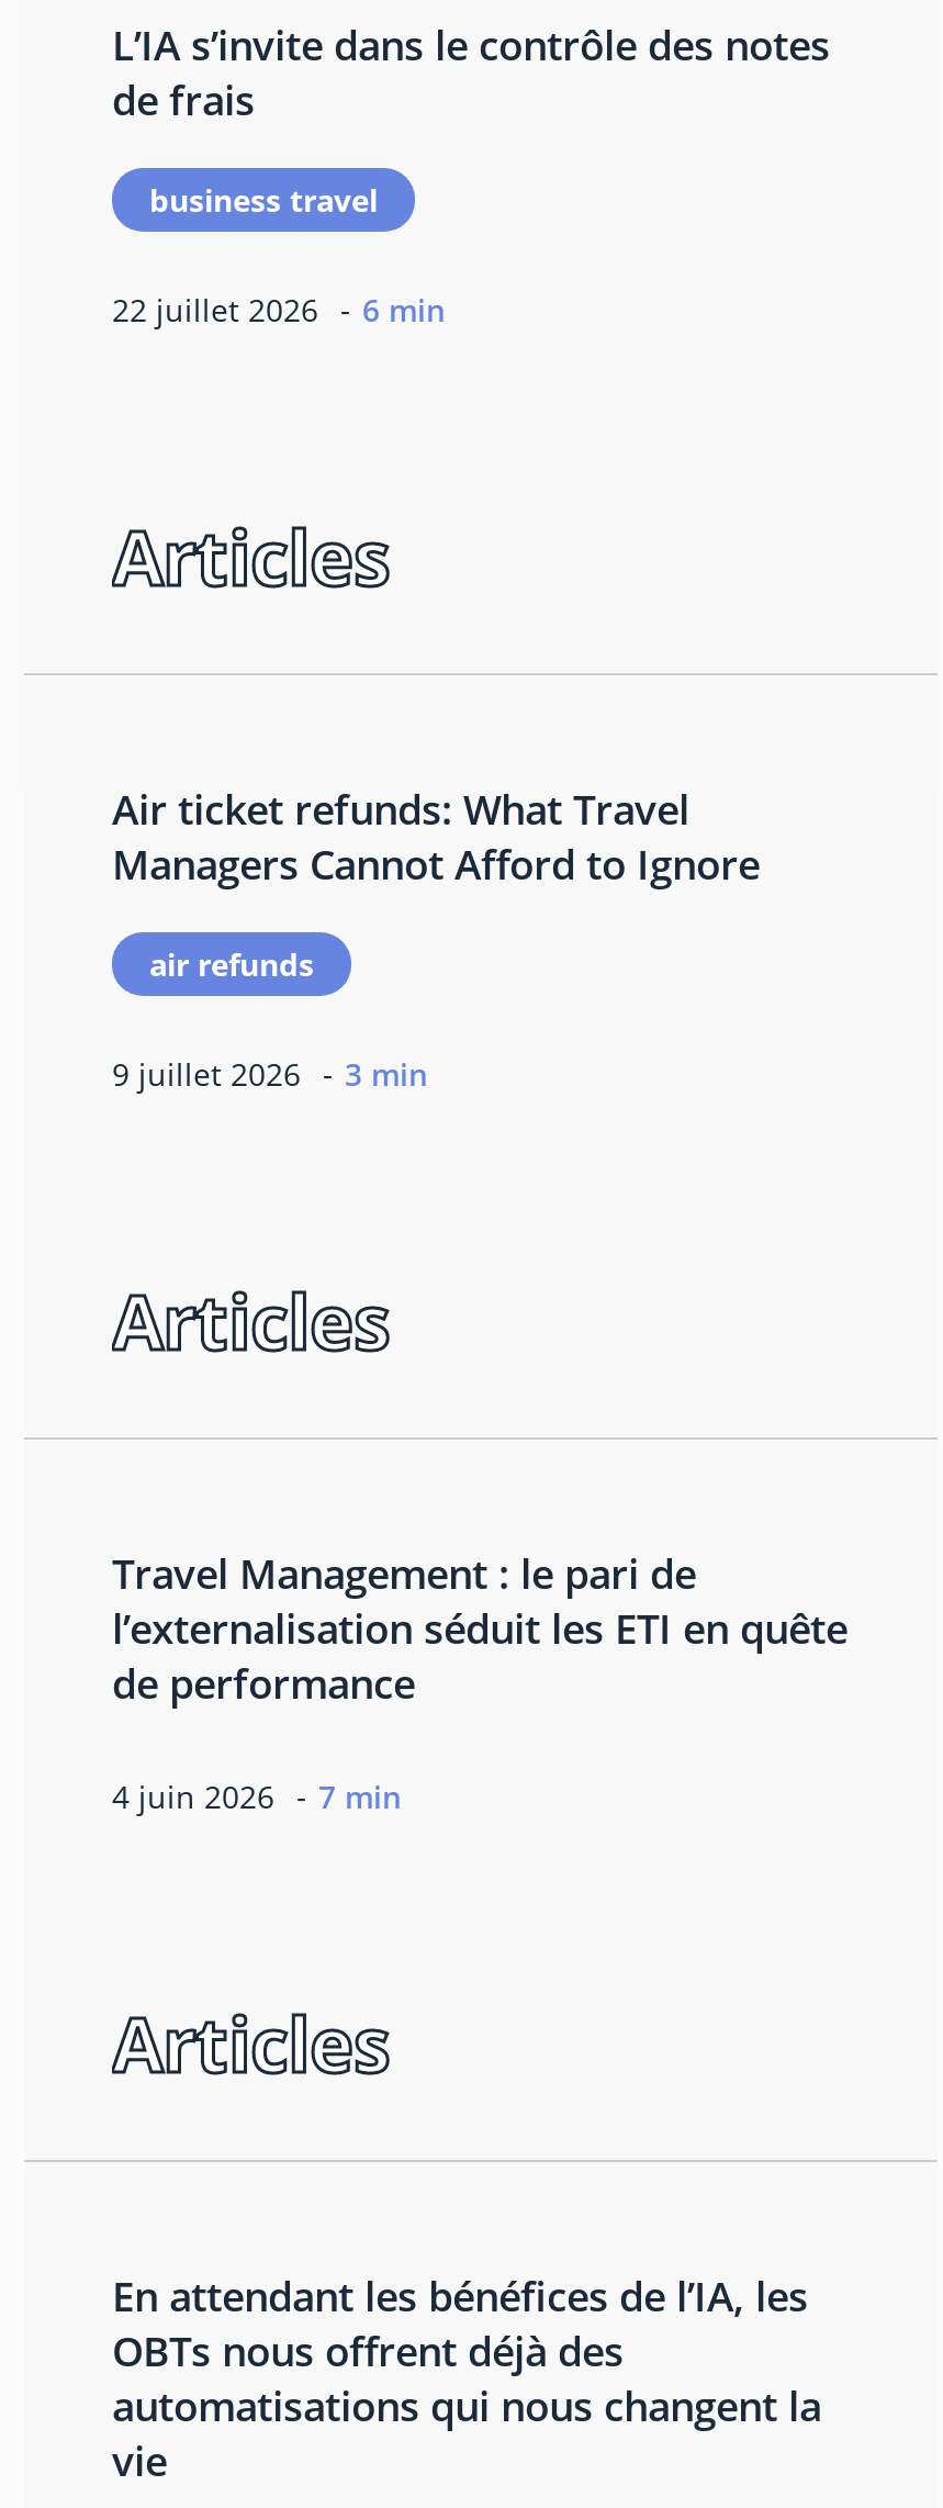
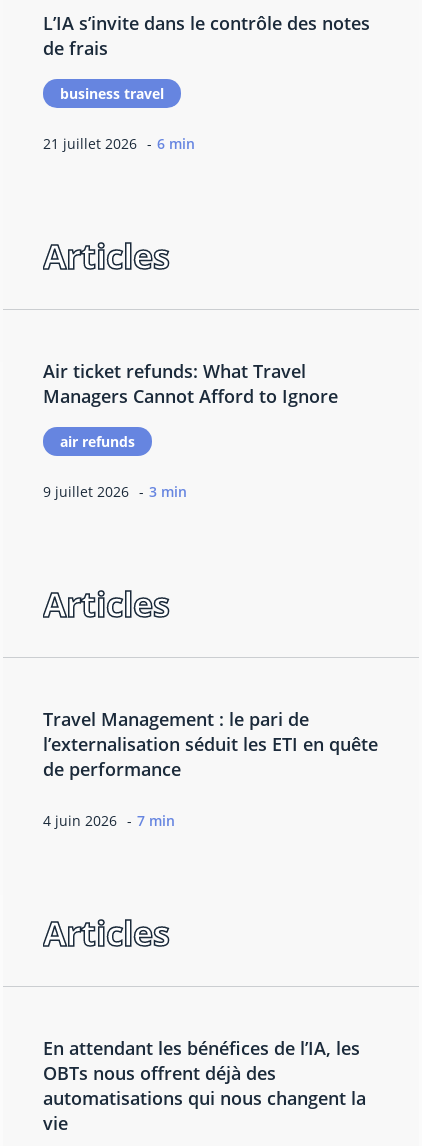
[112,288,446,330] 22 juillet 2026 6 min -> [43,134,195,153] 21 juillet 2026 6 min

